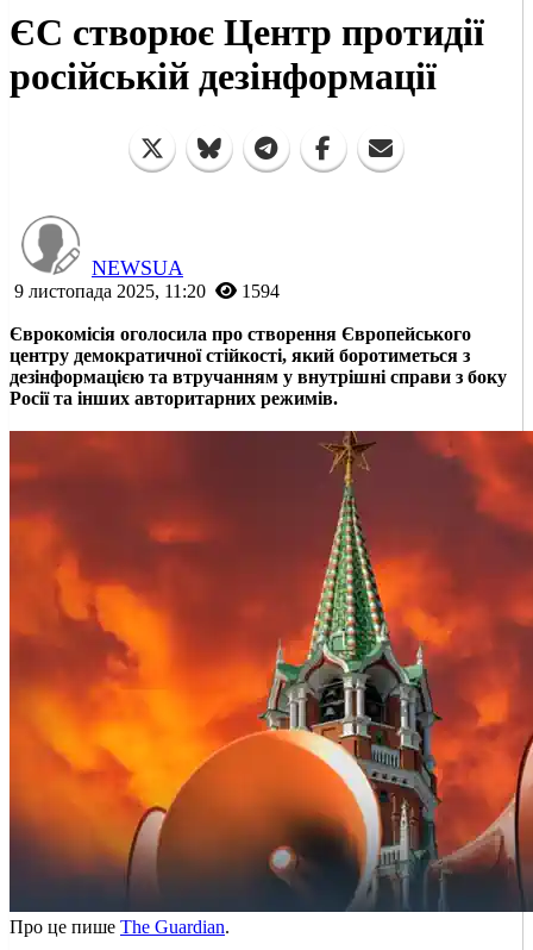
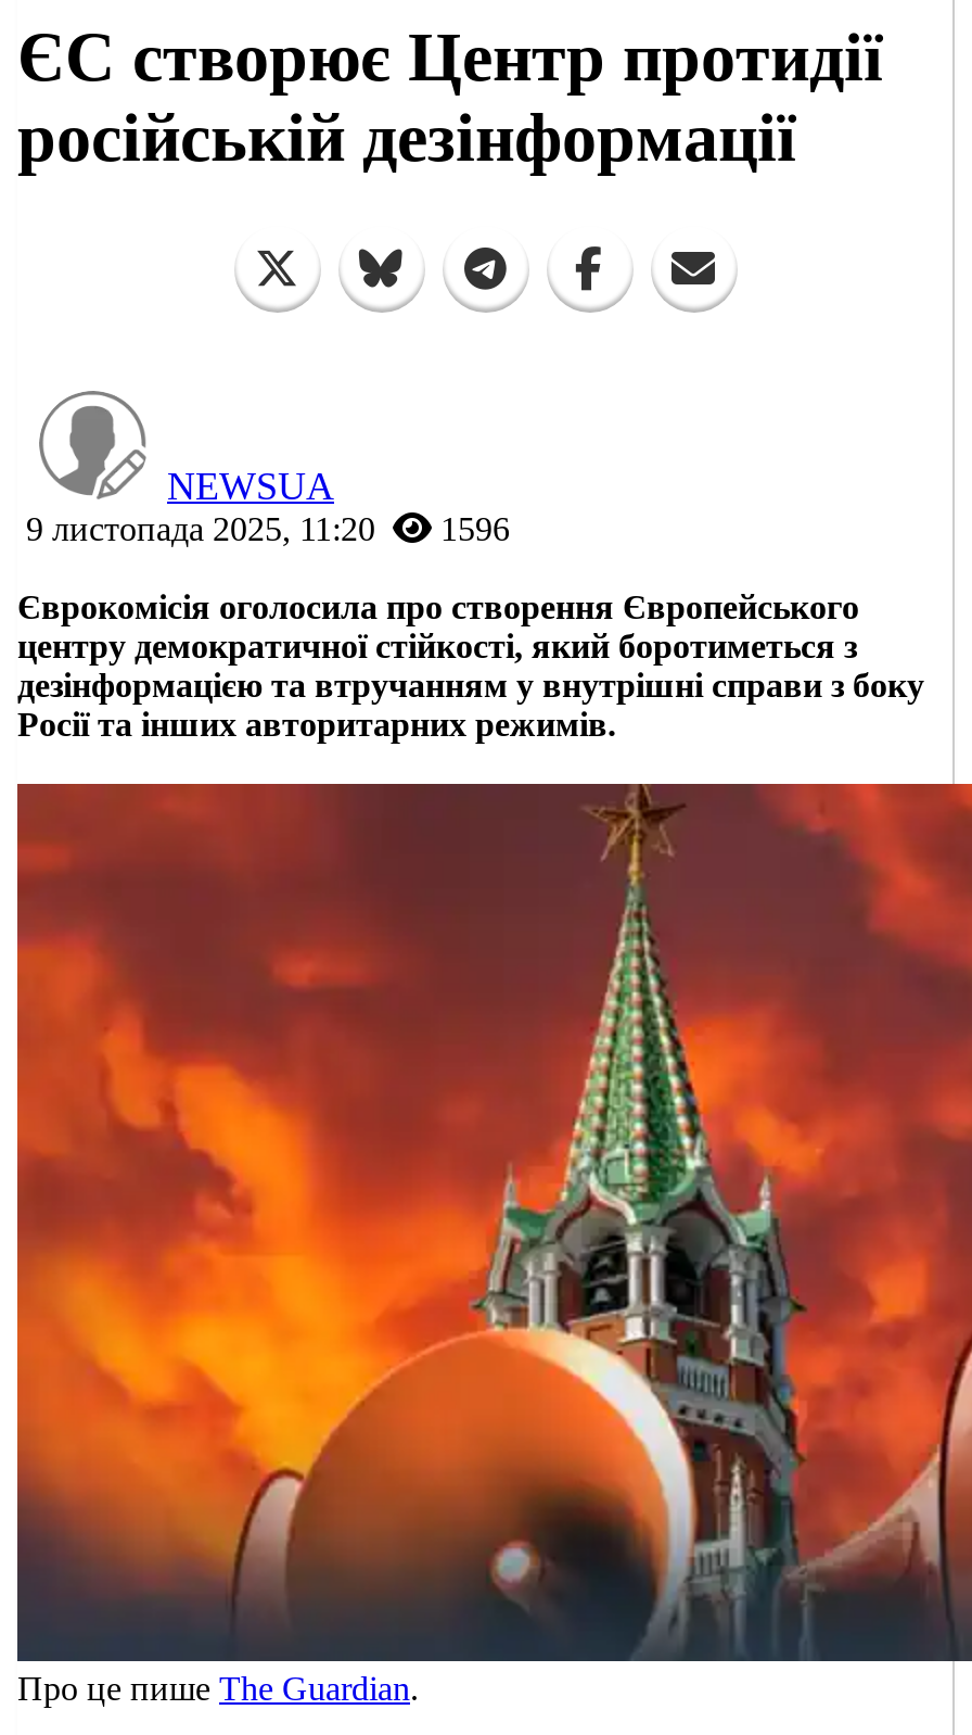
[14,281,280,301] 9 листопада 2025, 11:20 1594 -> [26,510,510,547] 9 листопада 2025, 11:20 1596

